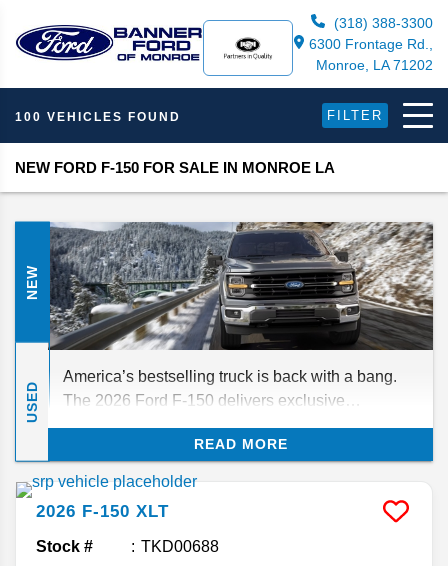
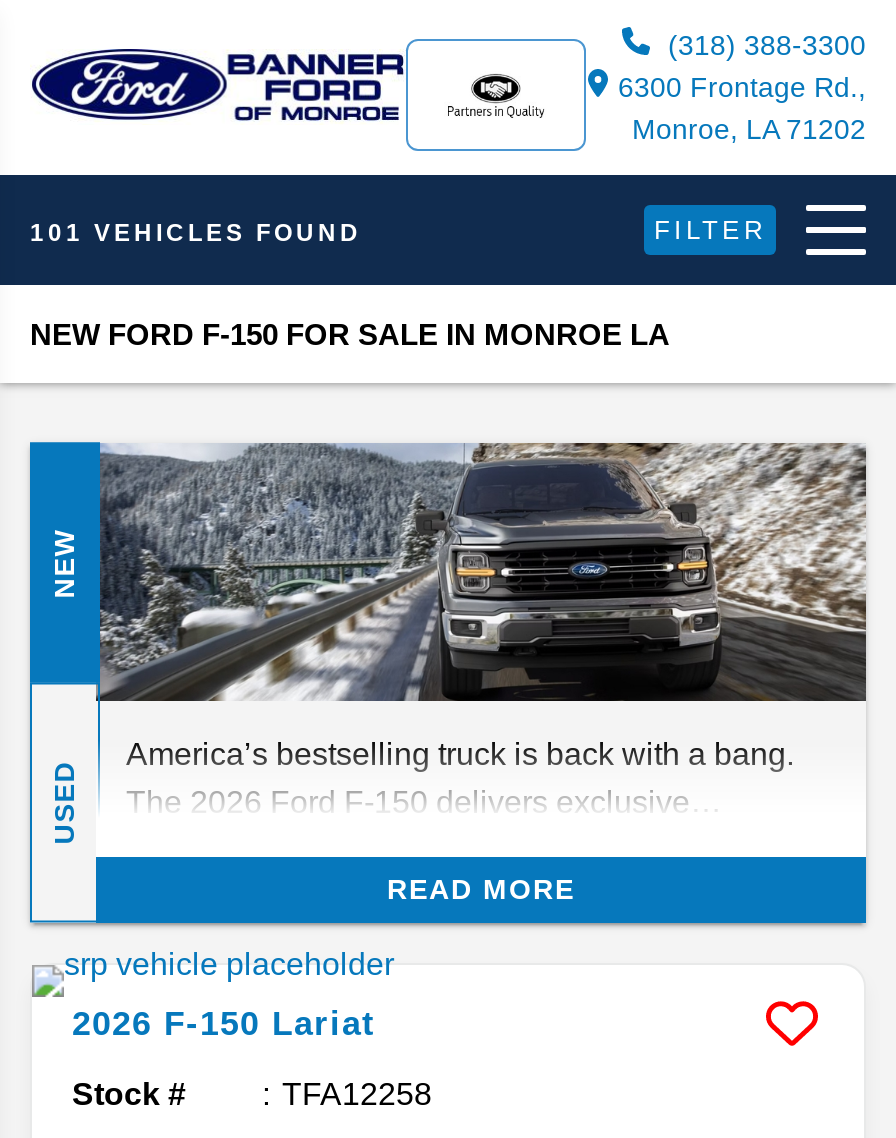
[15,110,181,124] 100 VEHICLES FOUND -> [30,218,362,246] 101 VEHICLES FOUND
[36,502,169,521] 2026 F-150 XLT -> [72,1004,376,1042] 2026 F-150 Lariat
[141,538,219,555] TKD00688 -> [282,1076,432,1110] TFA12258

